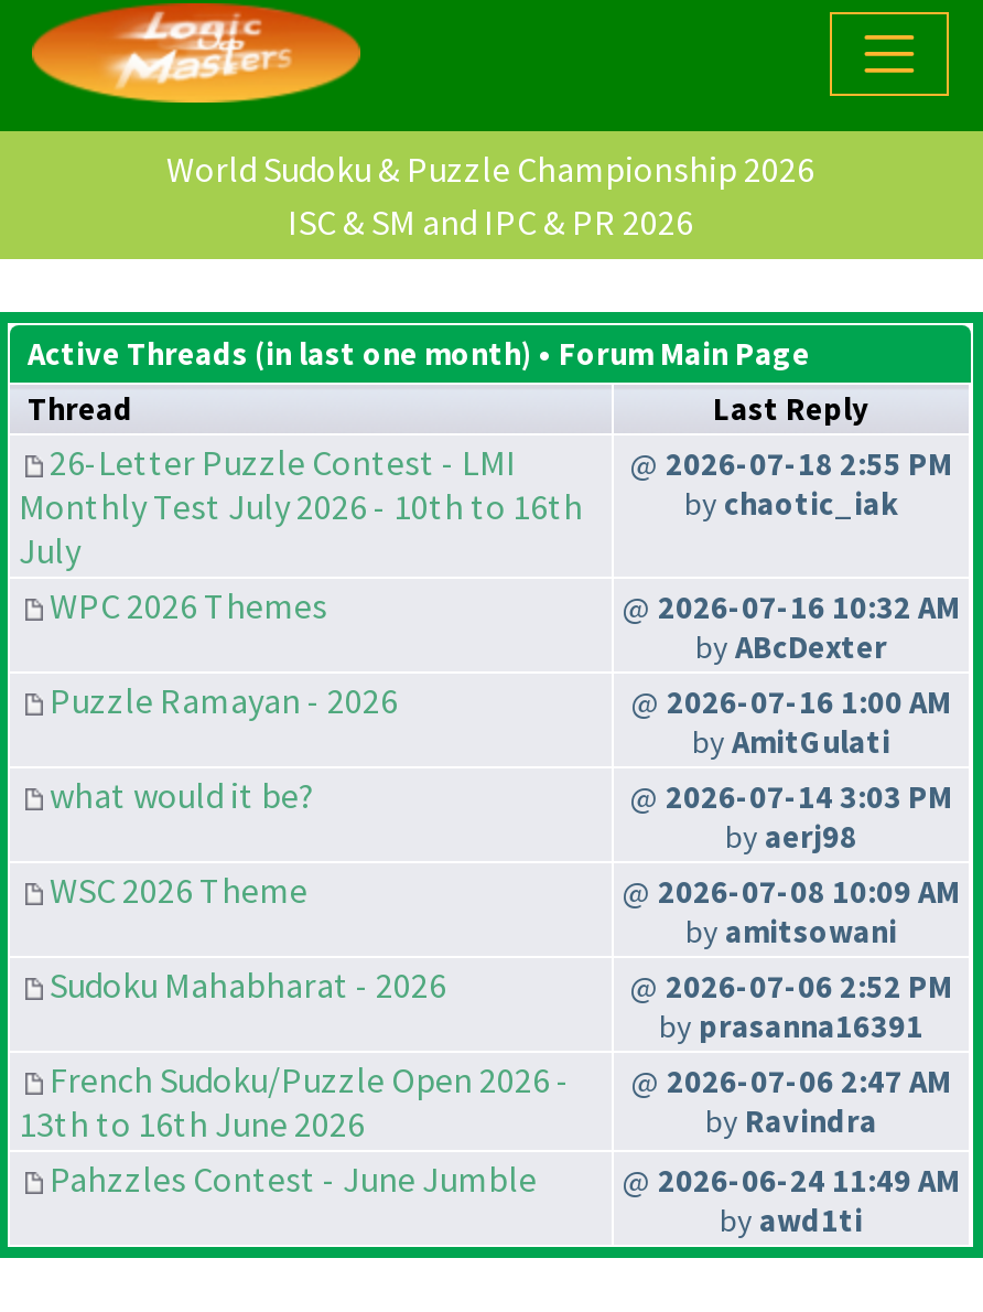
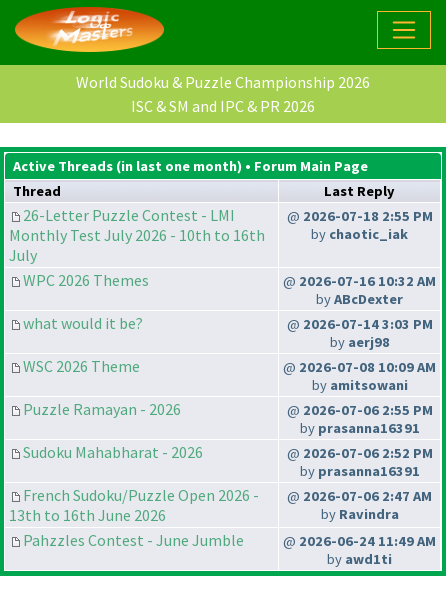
moved [50,679,398,723] -> [23,399,181,419]: Puzzle Ramayan - 2026
[631,683,951,763] @ 2026-07-16 1:00 AM | by AmitGulati -> none
moved [50,774,960,952] -> [23,313,436,394]: what would it be? | @ 2026-07-14 3:03 PM | by aerj98 | WSC 2026 Theme | @ 2026-07-08 10:09 AM | by amitsowani
none -> [286,401,432,437] @ 2026-07-06 2:55 PM | by prasanna16391

